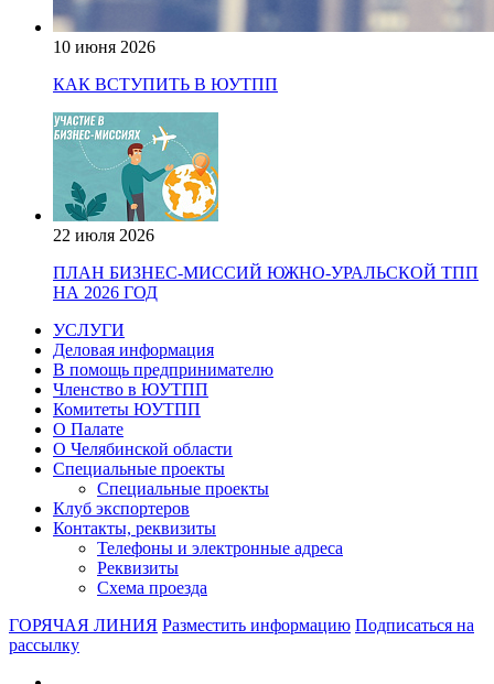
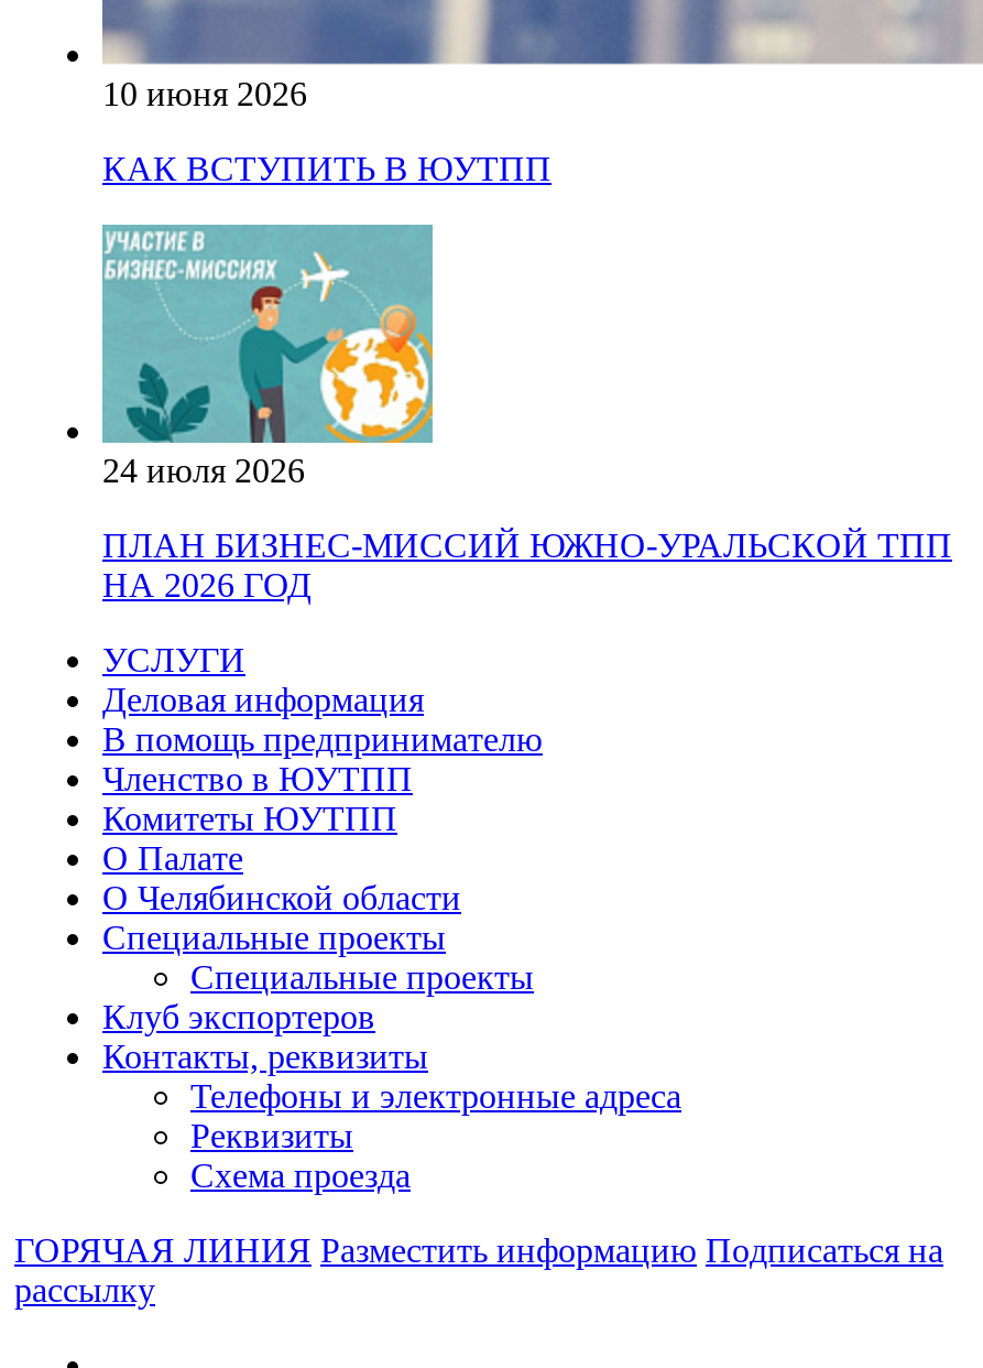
[53,226,154,245] 22 июля 2026 -> [102,452,305,489] 24 июля 2026

